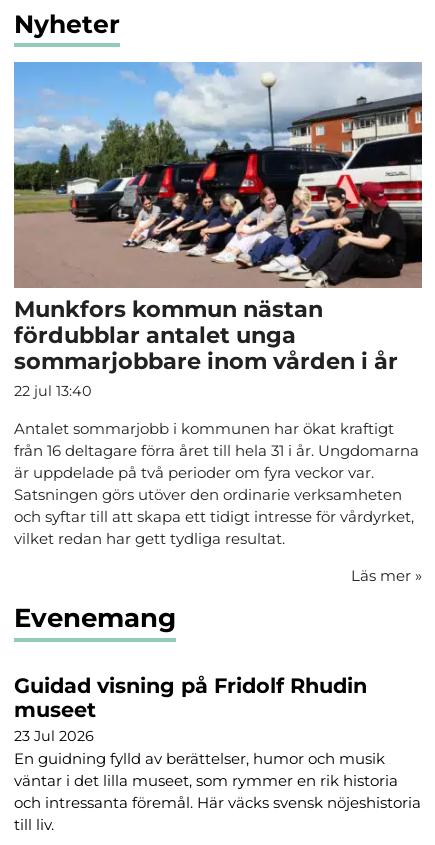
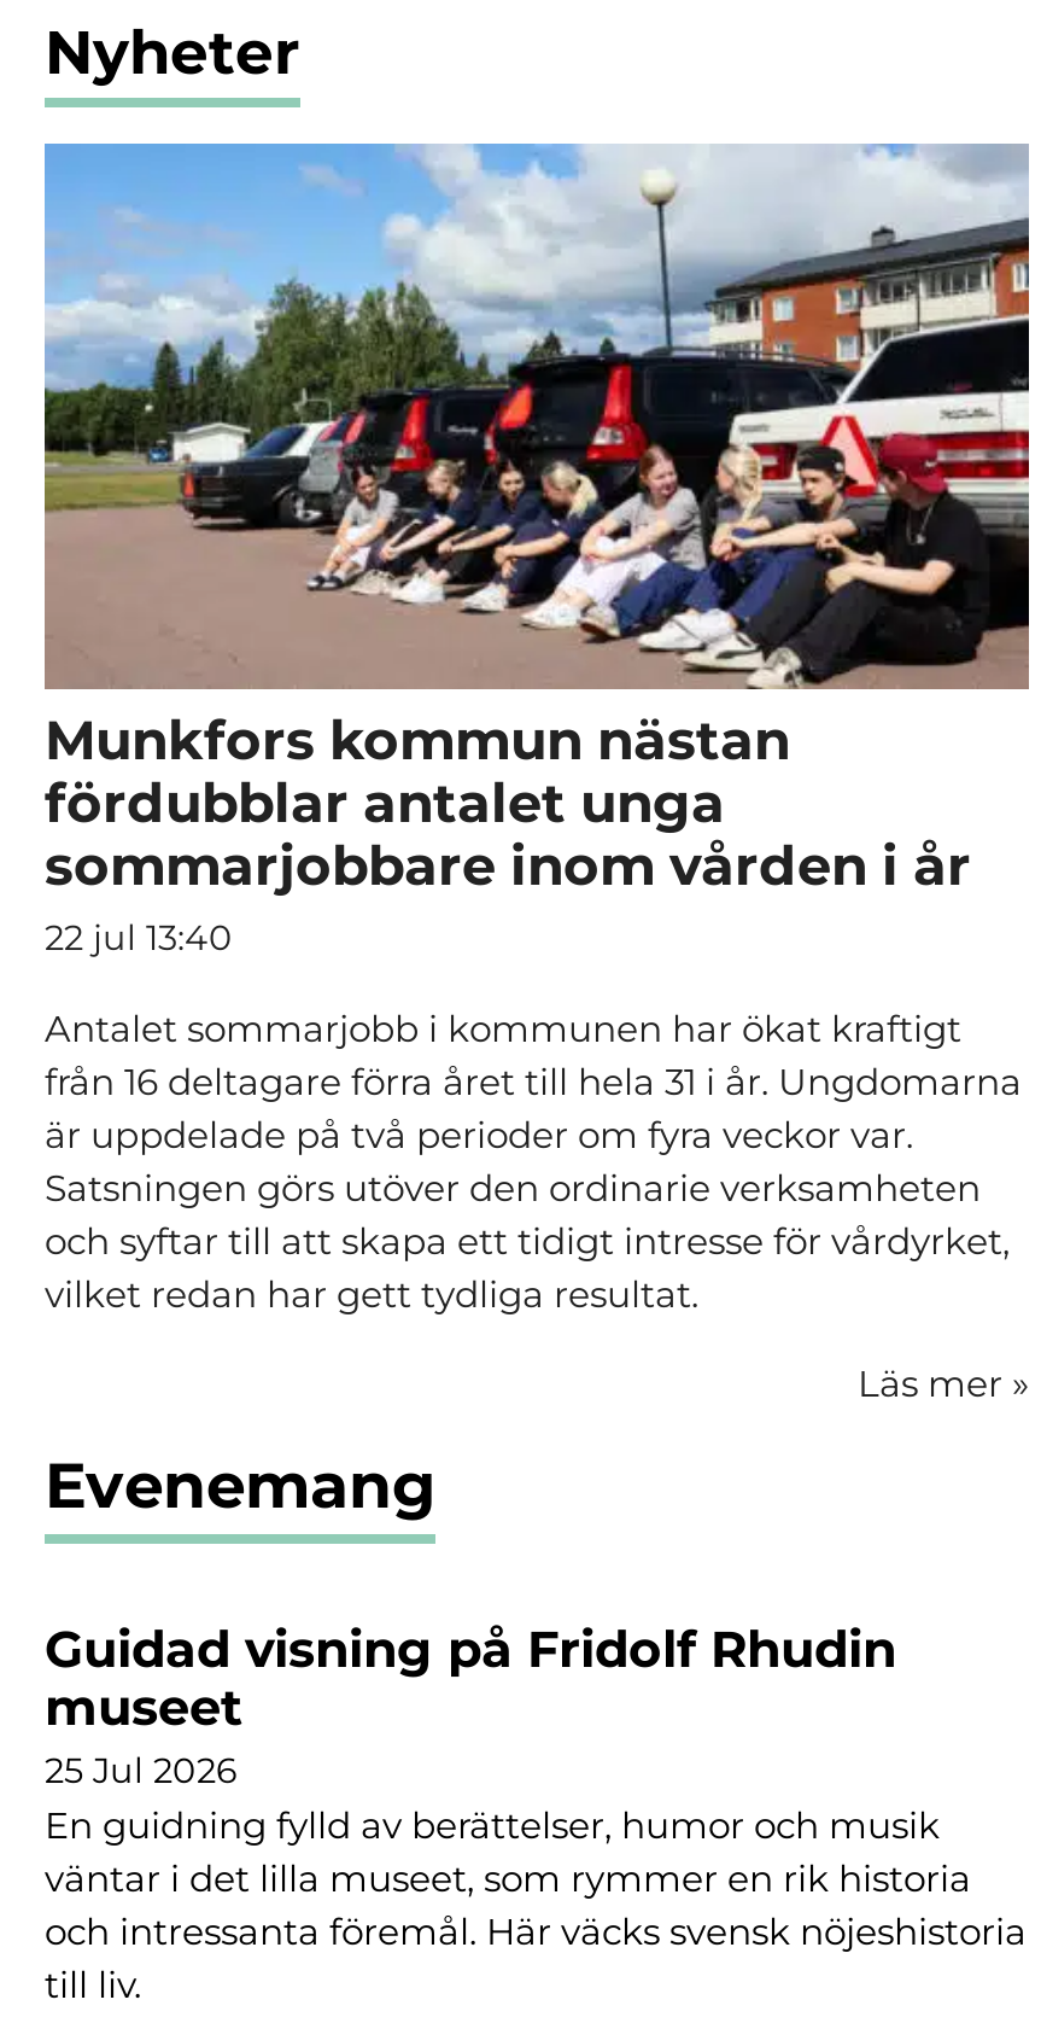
[14,726,94,744] 23 Jul 2026 -> [45,1748,238,1791] 25 Jul 2026

